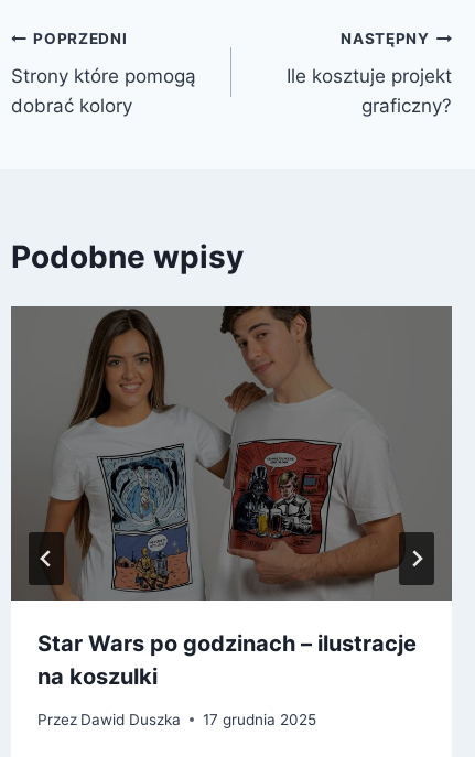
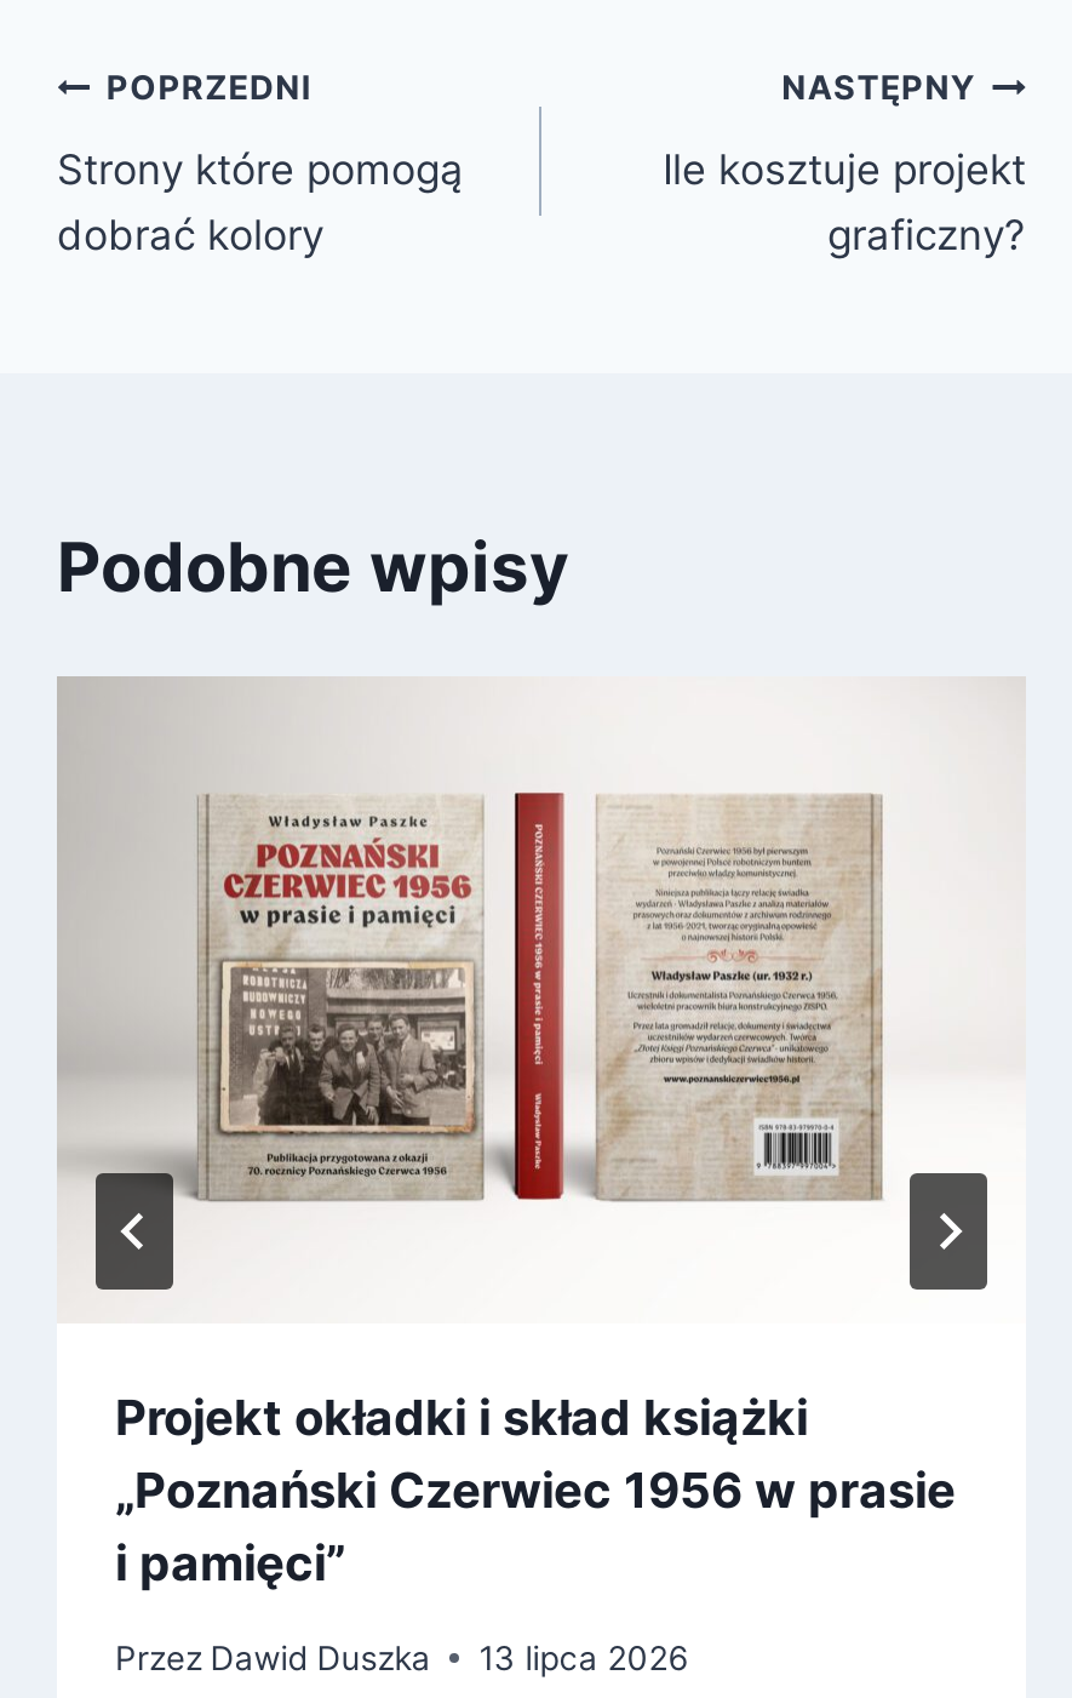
[10,305,453,690] [image] | Star Wars po godzinach – ilustracje | na koszulki -> [57,679,1026,1593] [image] | Projekt okładki i skład książki | „Poznański Czerwiec 1956 w prasie | i pamięci”
[37,710,317,728] Przez Dawid Duszka 17 grudnia 2025 -> [115,1638,687,1677] Przez Dawid Duszka 13 lipca 2026

